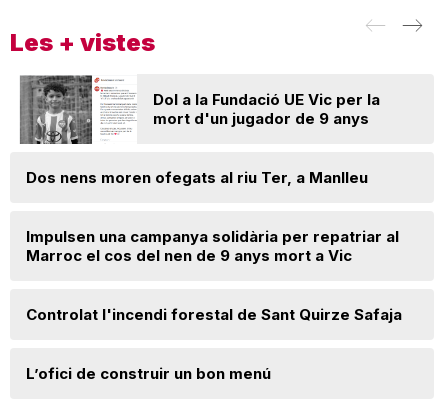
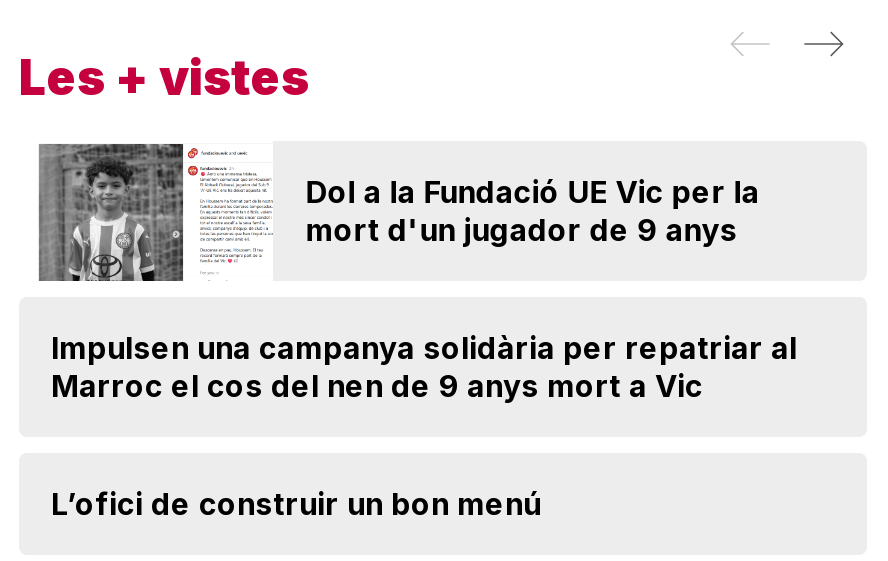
[26,168,368,187] Dos nens moren ofegats al riu Ter, a Manlleu -> none
[26,305,402,324] Controlat l'incendi forestal de Sant Quirze Safaja -> none

